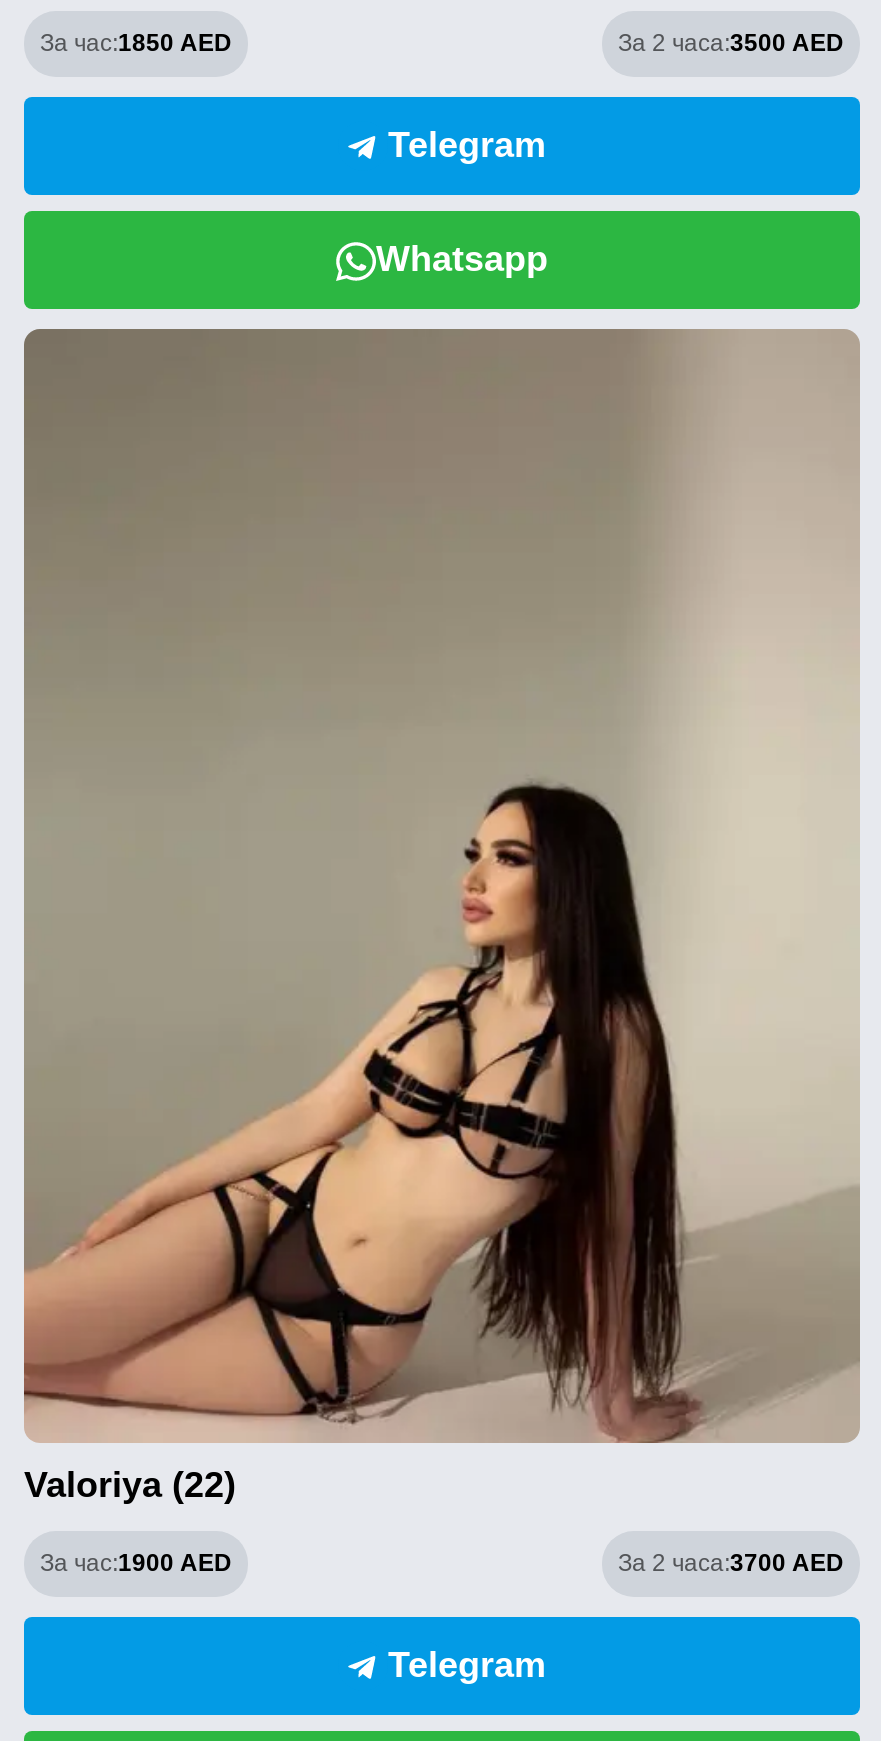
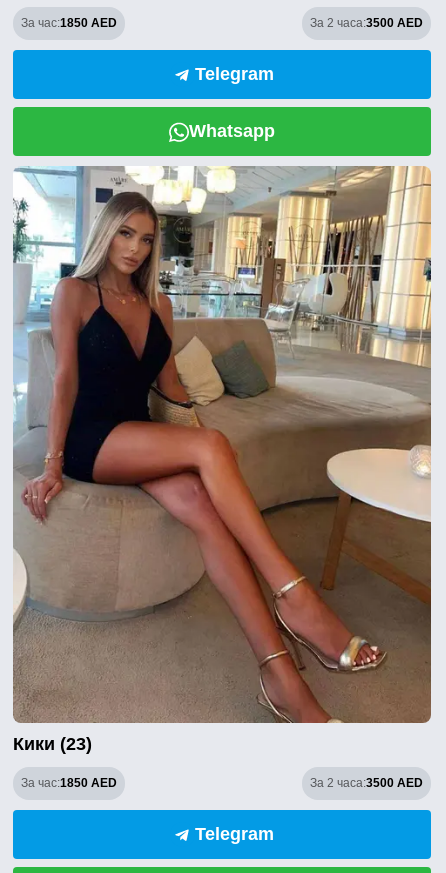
[22,327,860,1506] [image] | Valoriya (22) -> [13,166,432,754] [image] | Кики (23)
[40,1550,844,1578] За час:1900 AED | За 2 часа:3700 AED -> [21,776,423,790] За час:1850 AED | За 2 часа:3500 AED

